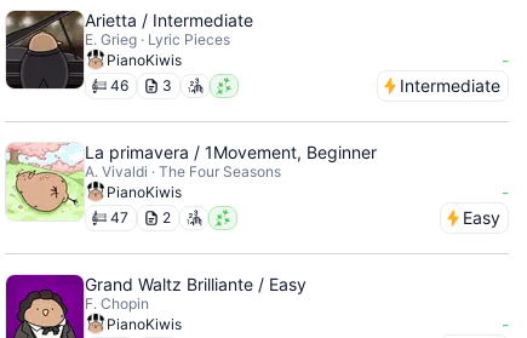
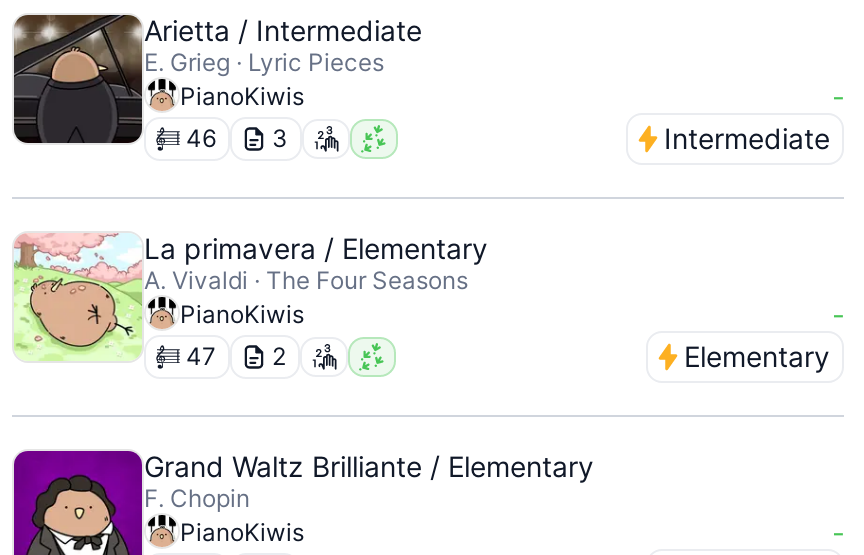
[85,142,377,162] La primavera / 1Movement, Beginner -> [144,231,488,265] La primavera / Elementary
[463,207,500,228] Easy -> [684,339,830,373] Elementary
[85,274,307,294] Grand Waltz Brilliante / Easy -> [144,449,594,483] Grand Waltz Brilliante / Elementary

